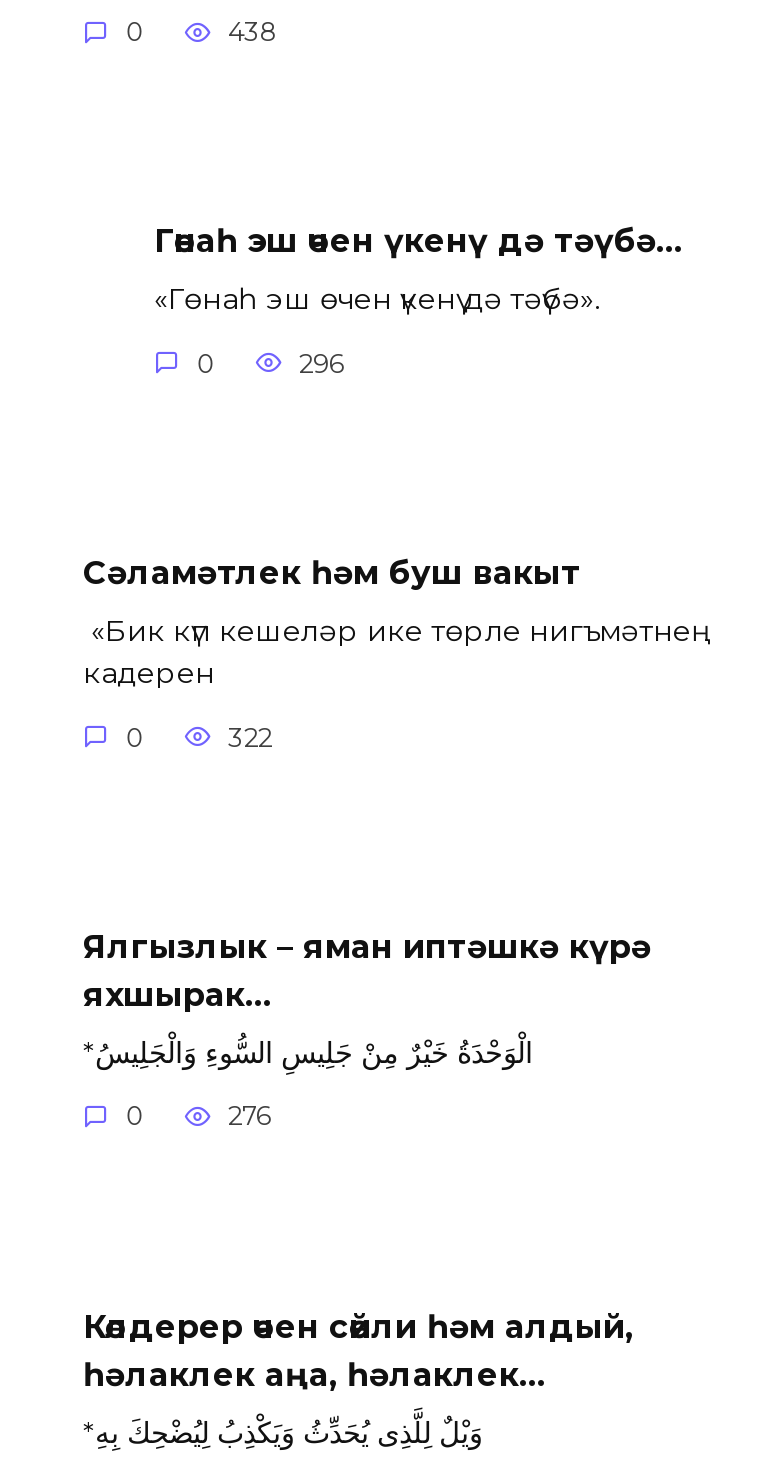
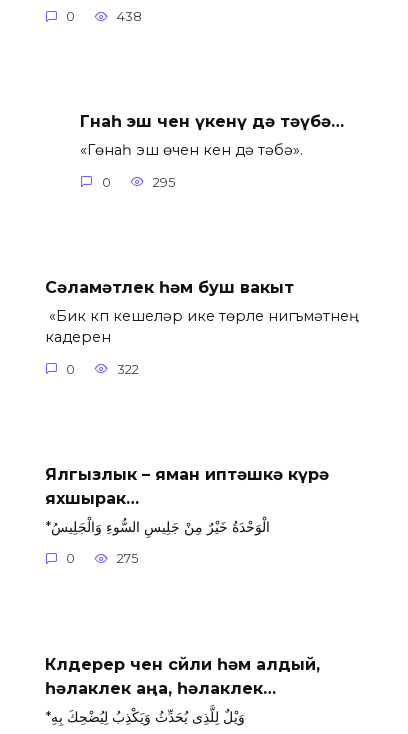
[299,349,345,379] 296 -> [152,175,174,190] 295
[228,1102,272,1132] 276 -> [117,551,138,566] 275

